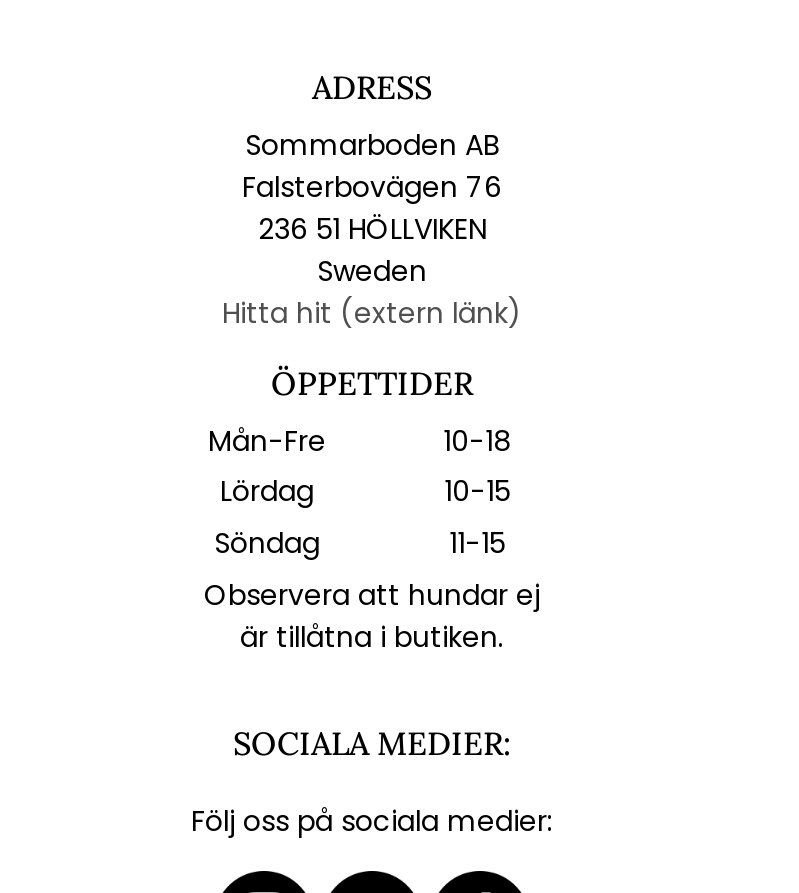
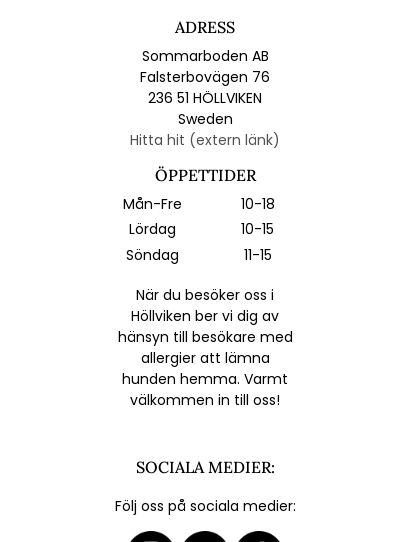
[204,574,540,656] Observera att hundar ej | är tillåtna i butiken. -> [117,285,292,410] När du besöker oss i | Höllviken ber vi dig av | hänsyn till besökare med | allergier att lämna | hunden hemma. Varmt | välkommen in till oss!

